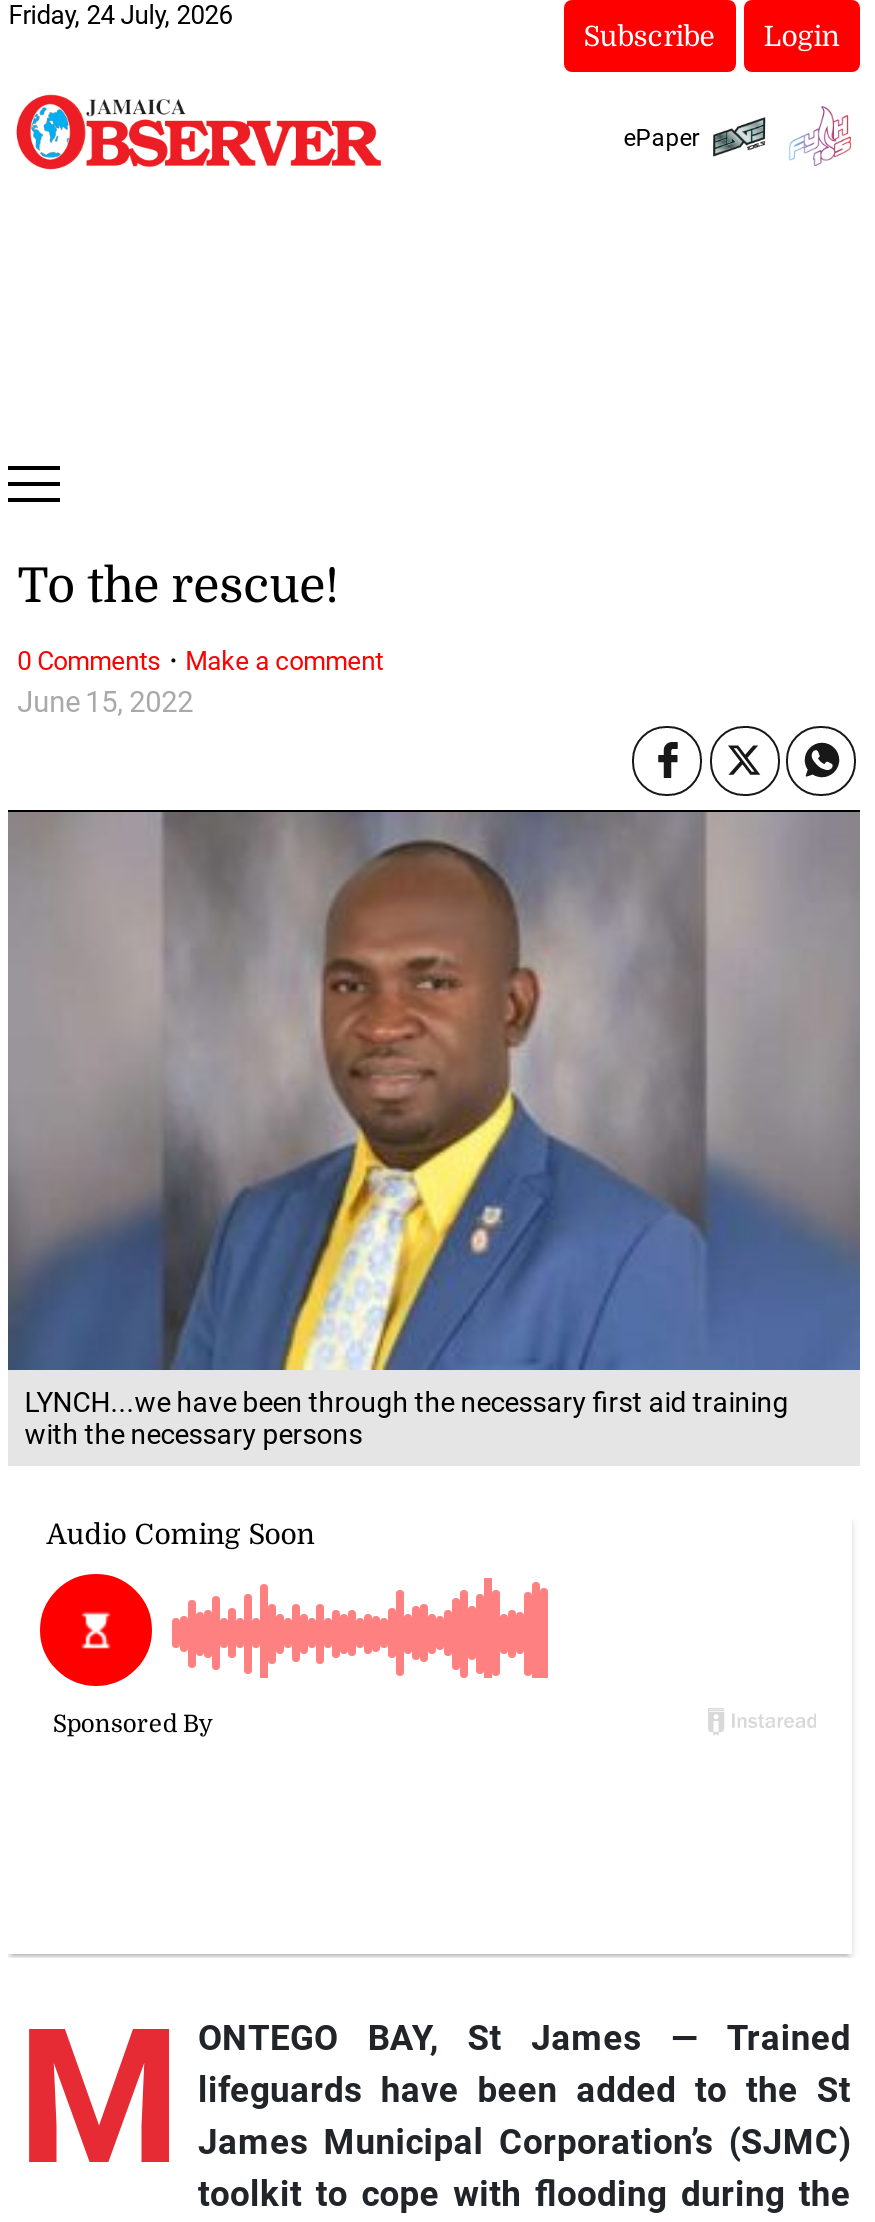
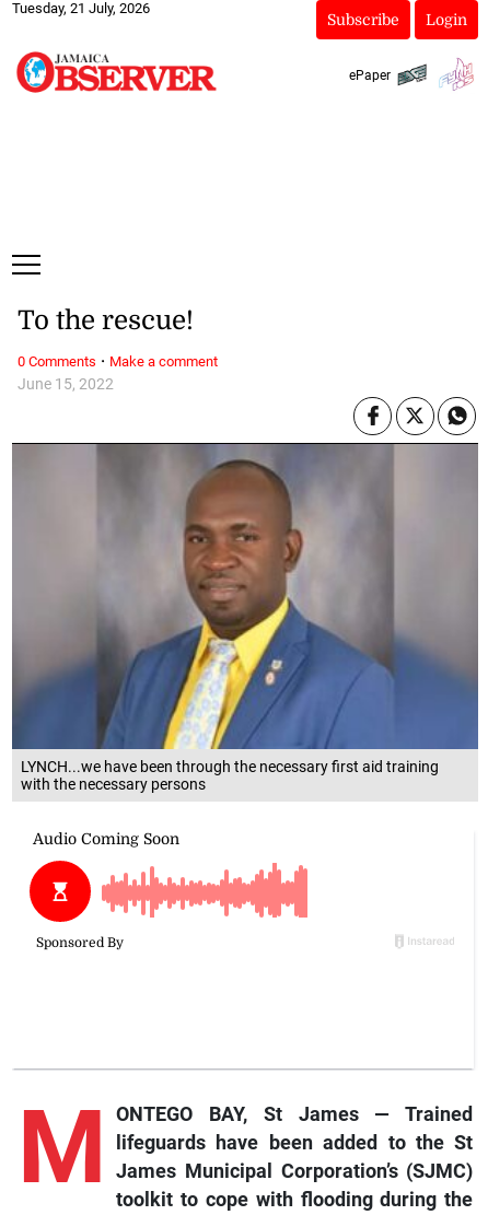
[8,0,232,30] Friday, 24 July, 2026 -> [12,0,150,16] Tuesday, 21 July, 2026

